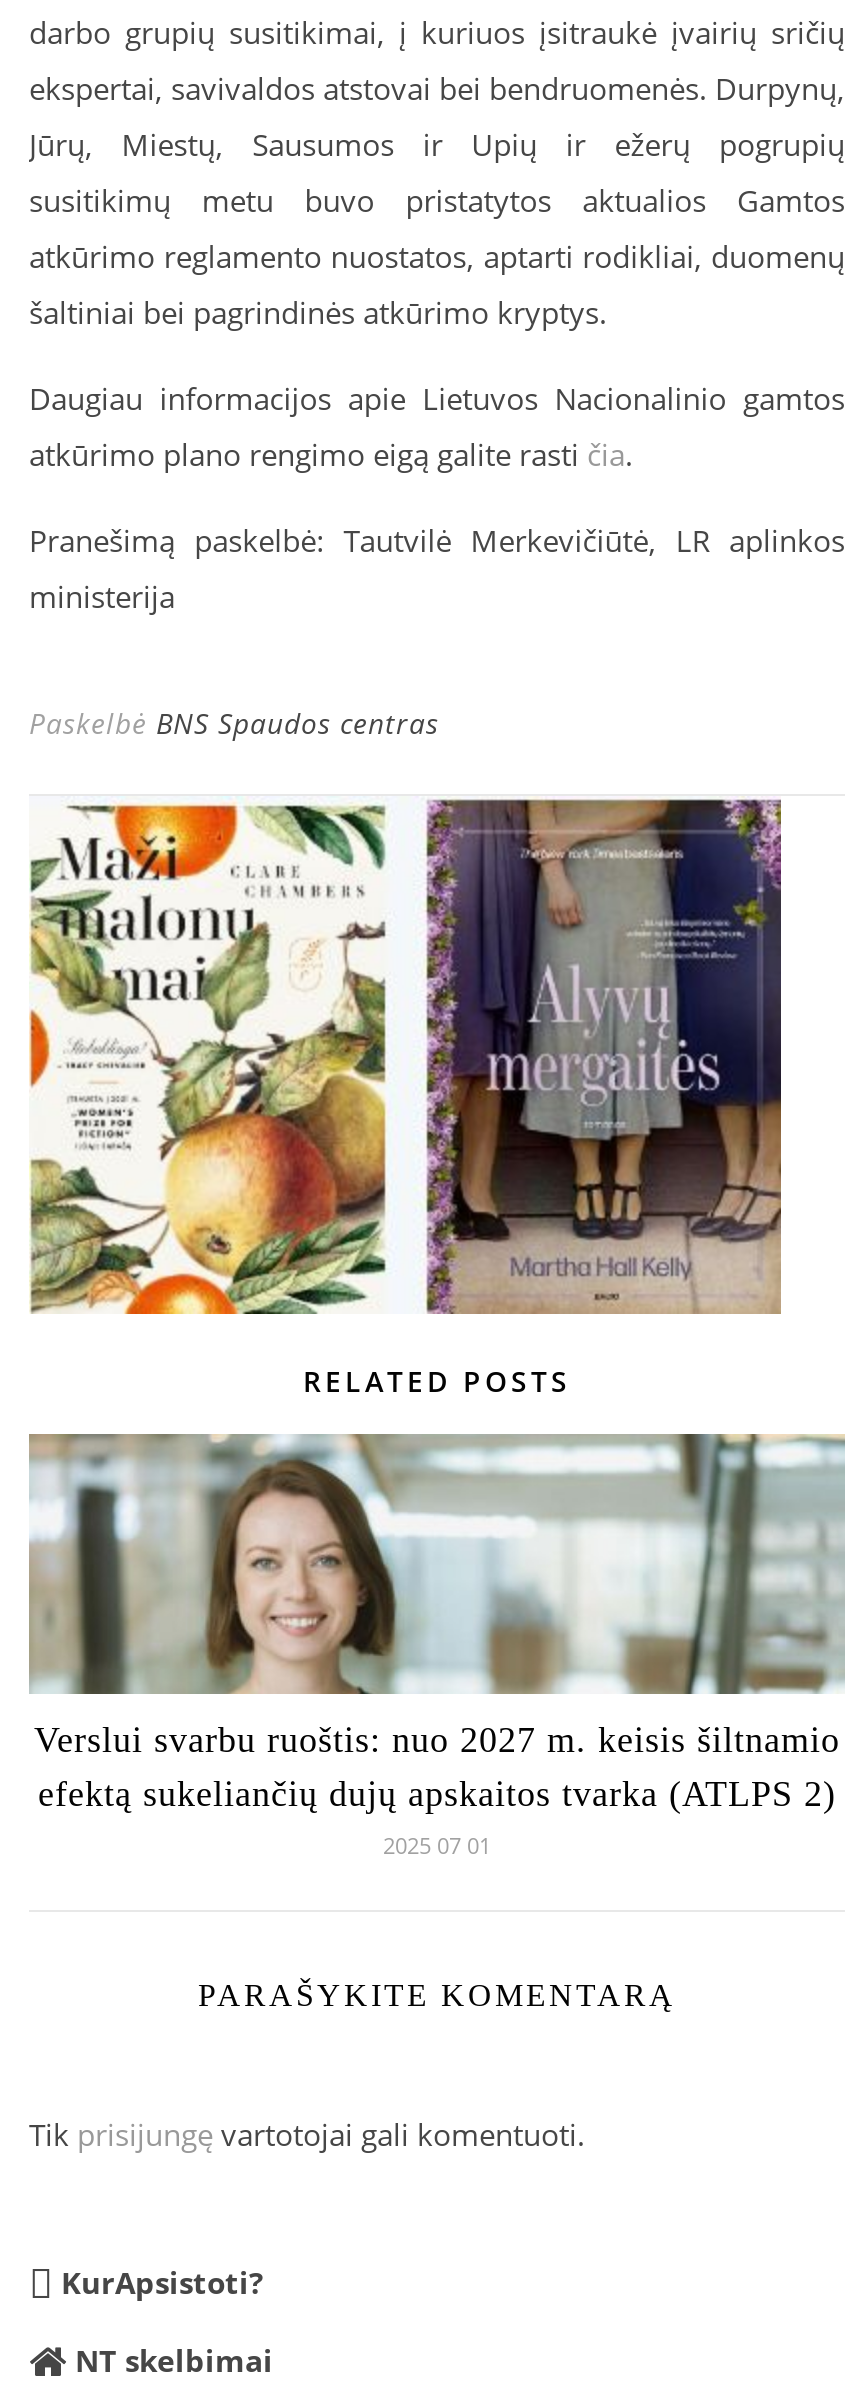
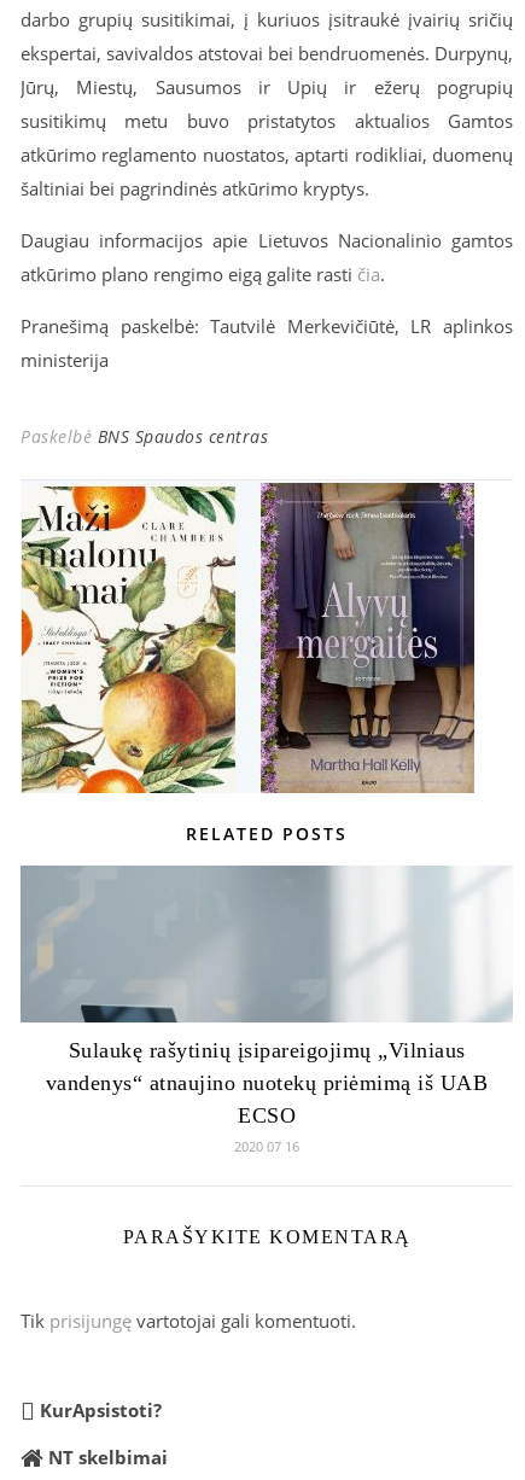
[29,1434,845,1860] [image] | Verslui svarbu ruoštis: nuo 2027 m. keisis šiltnamio | efektą sukeliančių dujų apskaitos tvarka (ATLPS 2) | 2025 07 01 -> [21,866,512,1155] [image] | Sulaukę rašytinių įsipareigojimų „Vilniaus | vandenys“ atnaujino nuotekų priėmimą iš UAB | ECSO | 2020 07 16

